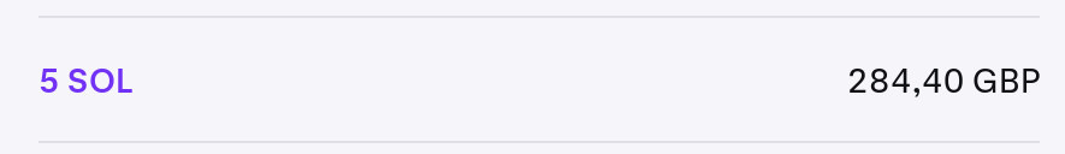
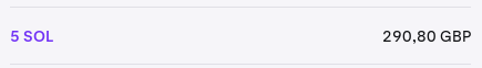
[847,58,1040,101] 284,40 GBP -> [382,26,471,46] 290,80 GBP

